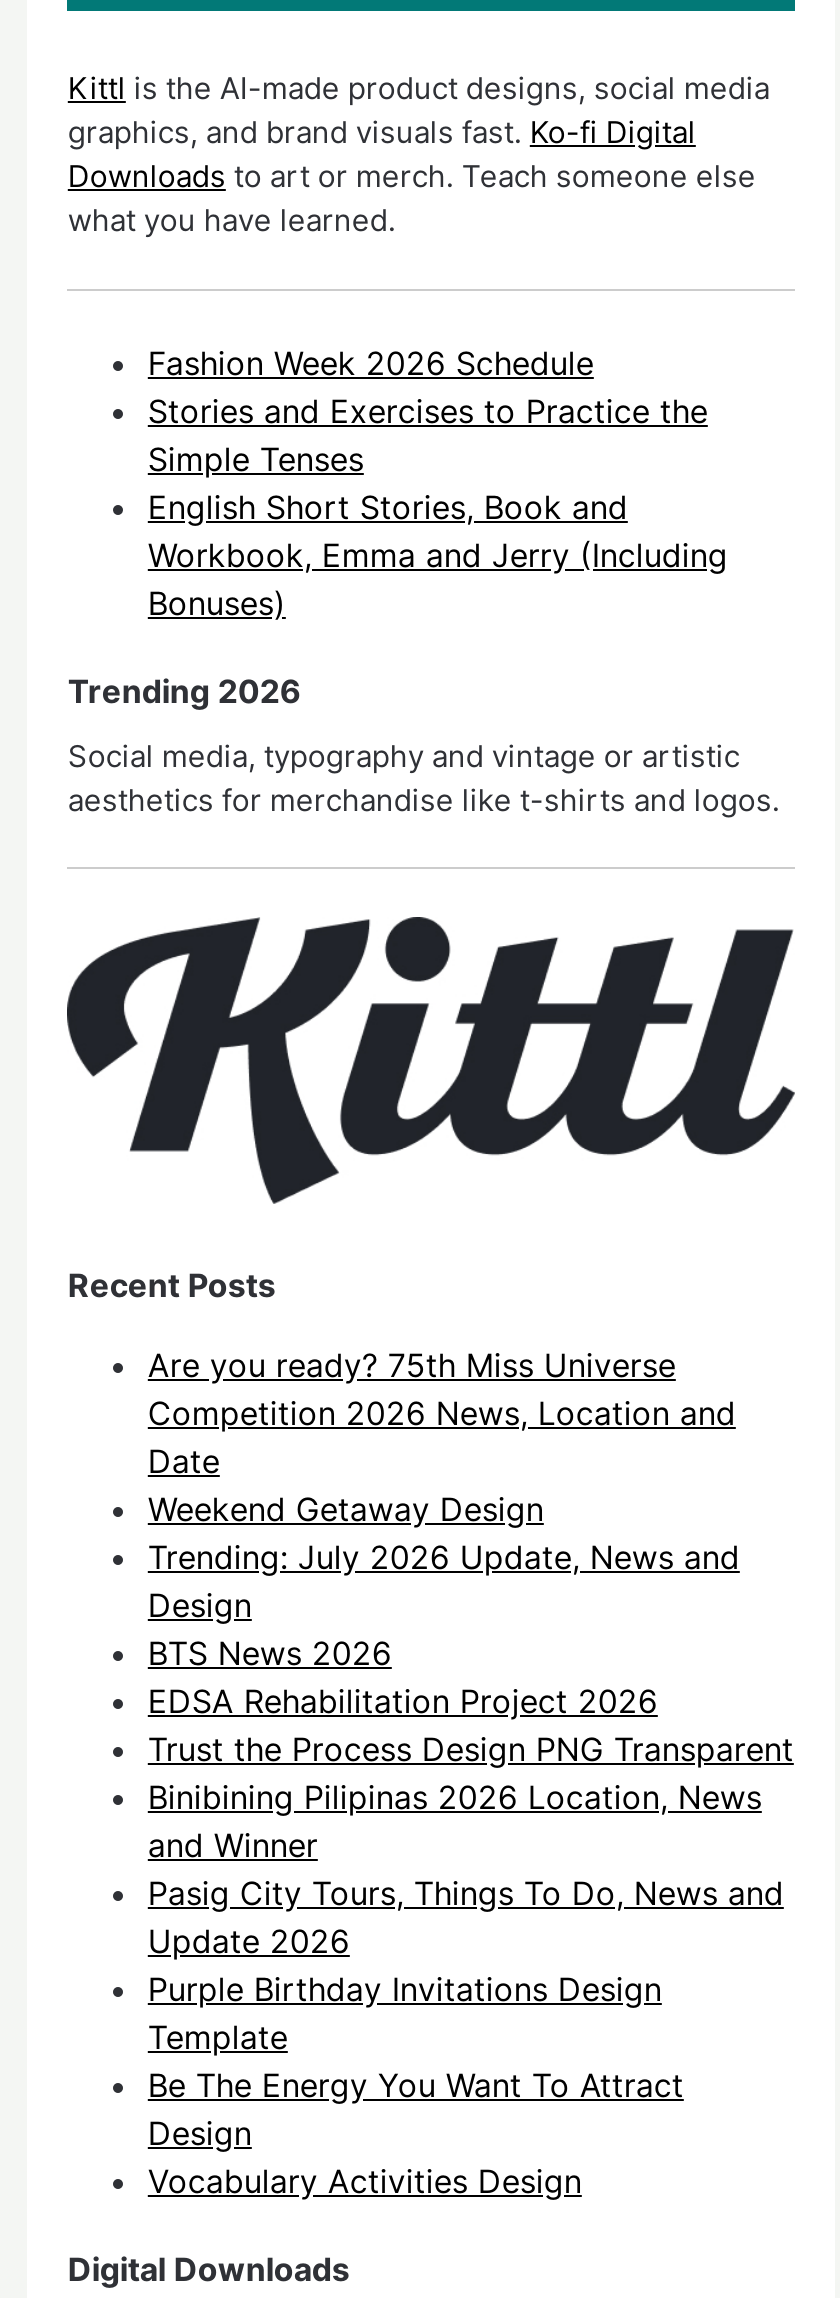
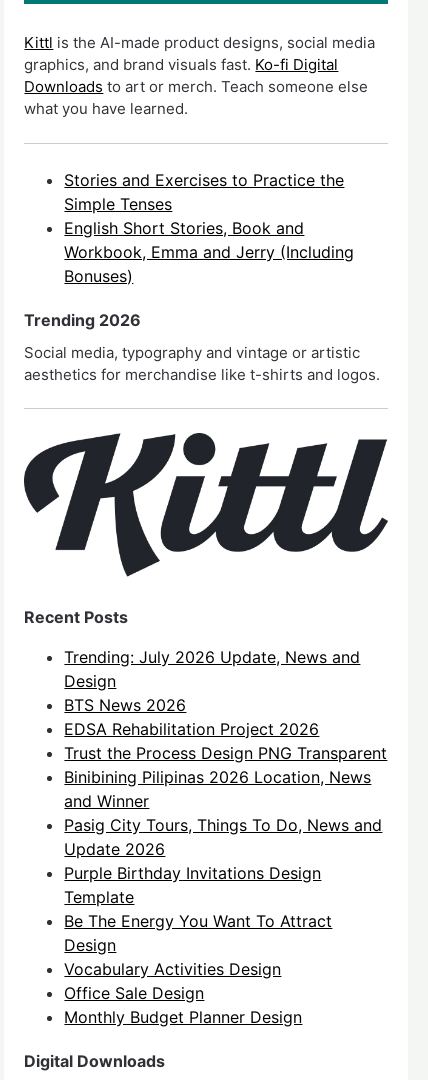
[148,342,594,382] Fashion Week 2026 Schedule -> none
[148,1345,736,1529] Are you ready? 75th Miss Universe | Competition 2026 News, Location and | Date | Weekend Getaway Design -> none
moved [148,1537,794,2201] -> [64,647,387,979]: Trending: July 2026 Update, News and | Design | BTS News 2026 | ... | Design | Vocabulary Activities Design
none -> [64,983,302,1027] Office Sale Design | Monthly Budget Planner Design

